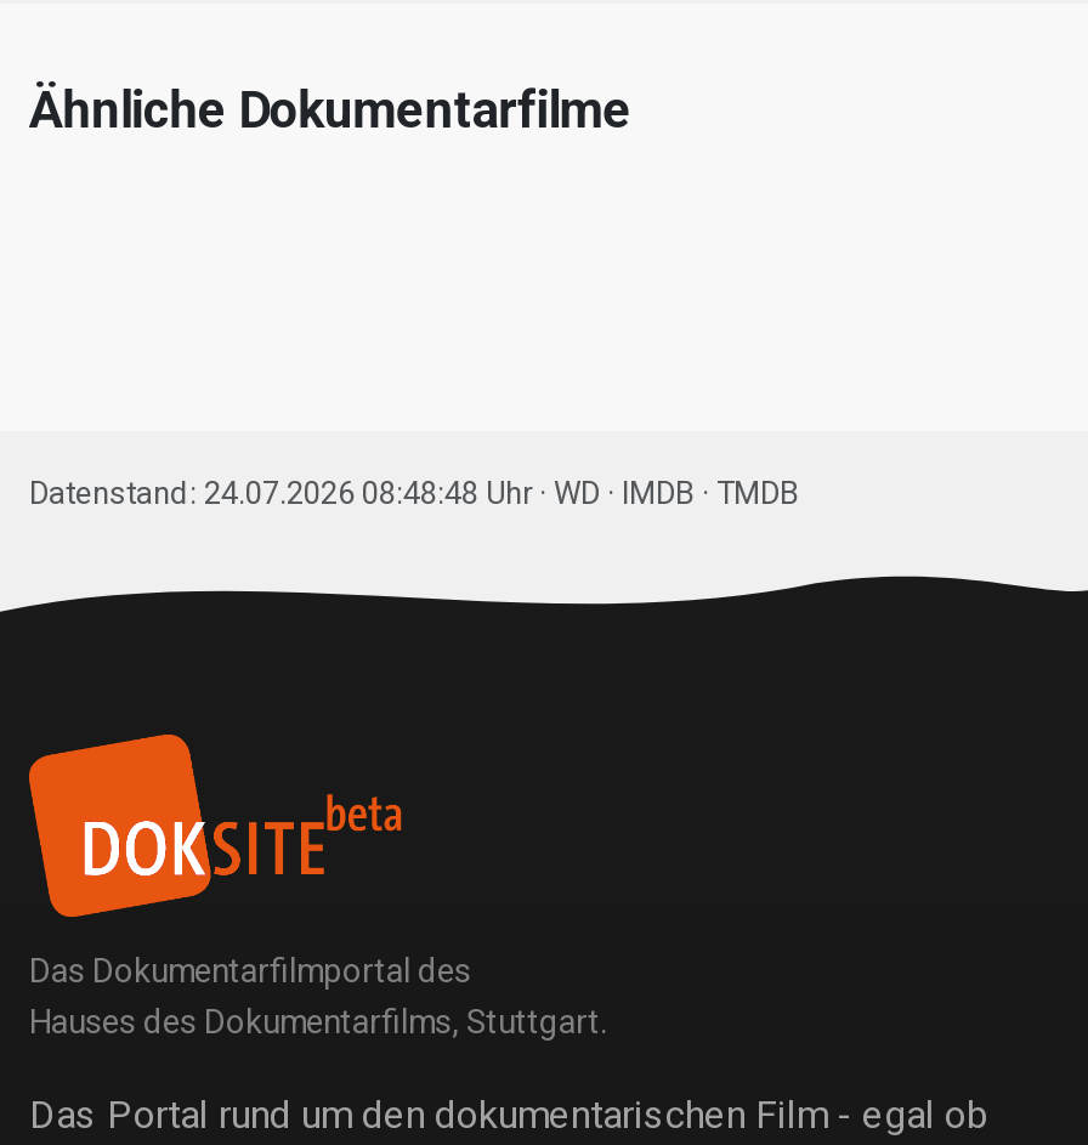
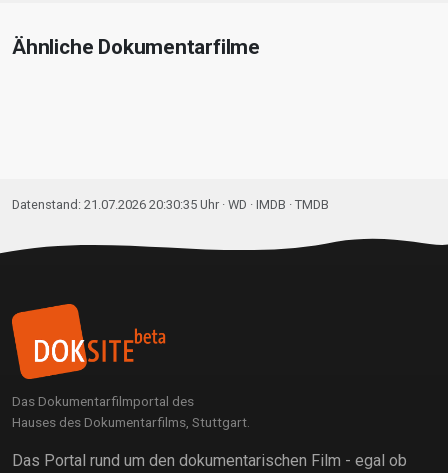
[29,475,799,511] Datenstand: 24.07.2026 08:48:48 Uhr · WD · IMDB · TMDB -> [12,197,329,212] Datenstand: 21.07.2026 20:30:35 Uhr · WD · IMDB · TMDB

